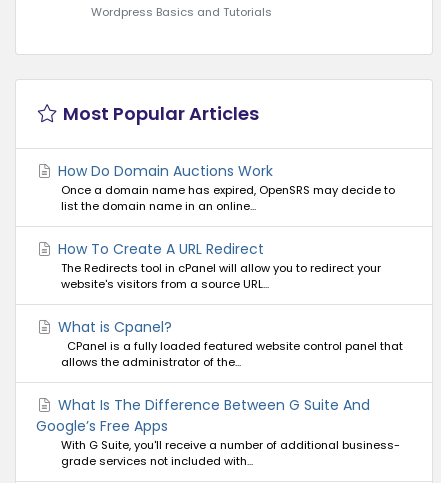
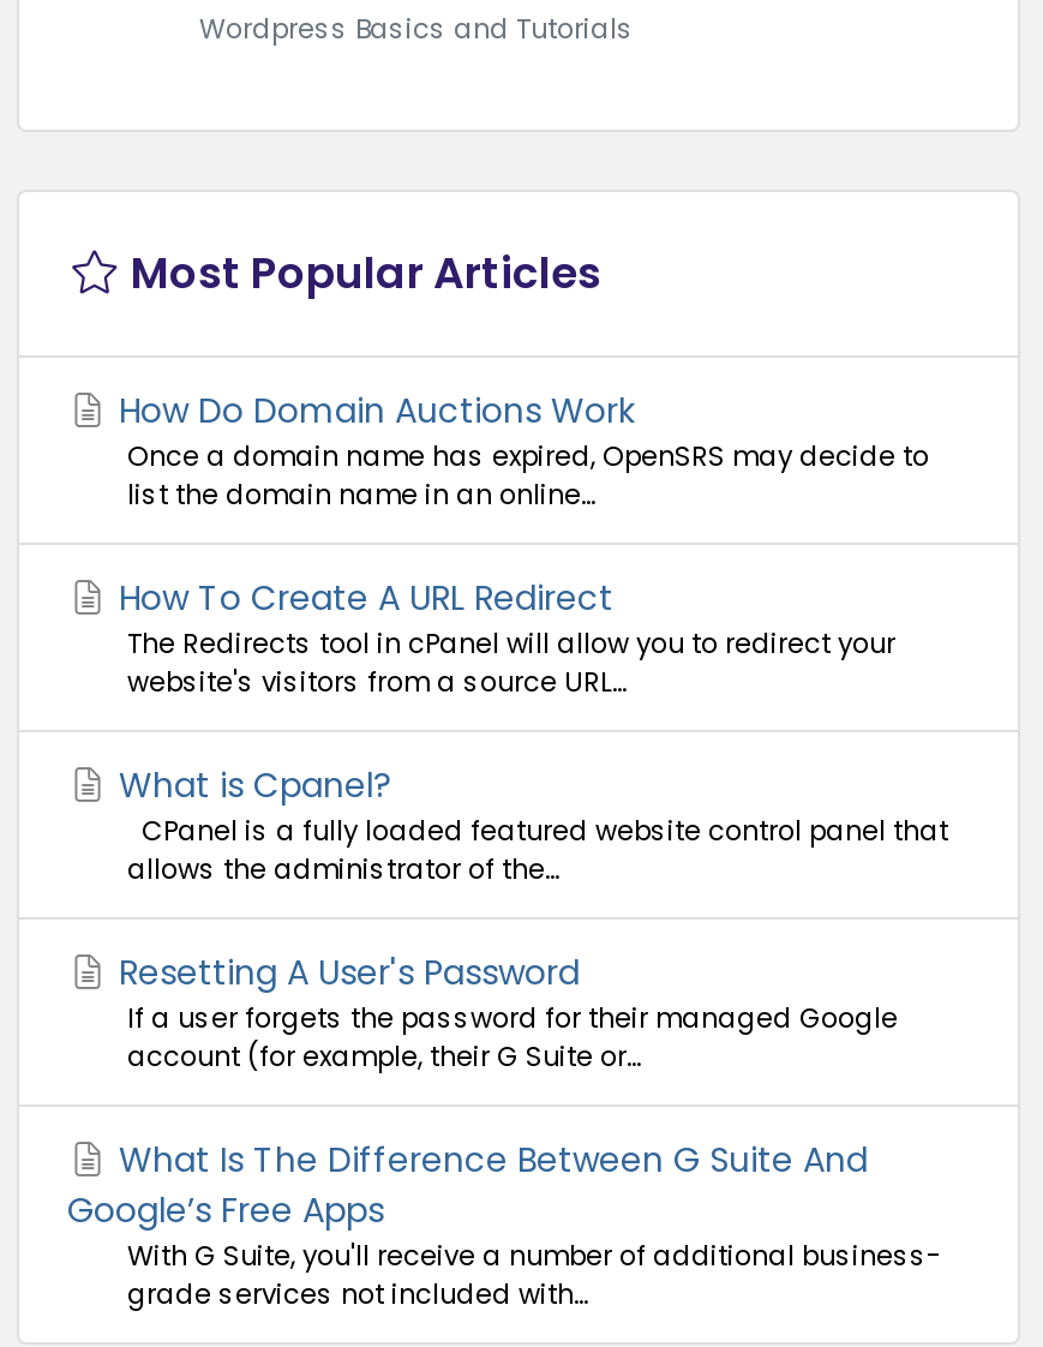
none -> [109,948,898,1075] Resetting A User's Password | If a user forgets the password for their managed Google | account (for example, their G Suite or...

